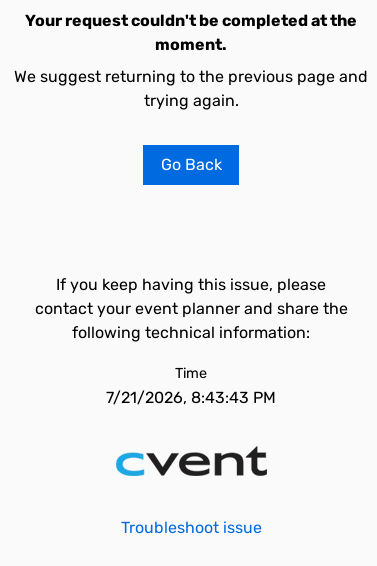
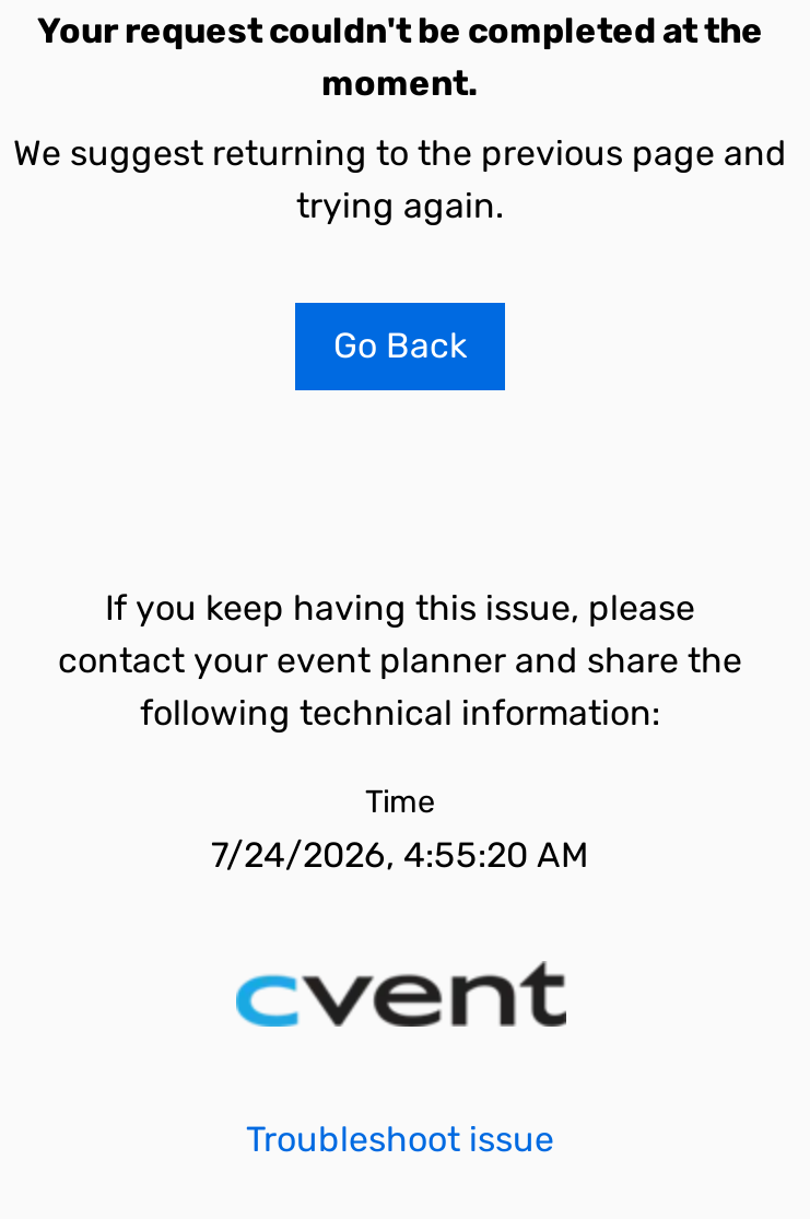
[106,388,276,407] 7/21/2026, 8:43:43 PM -> [211,834,589,876] 7/24/2026, 4:55:20 AM

